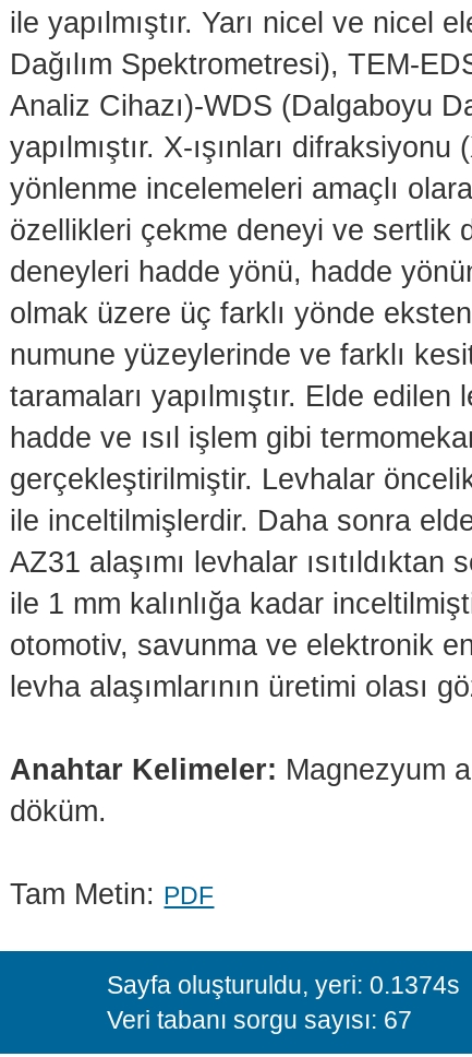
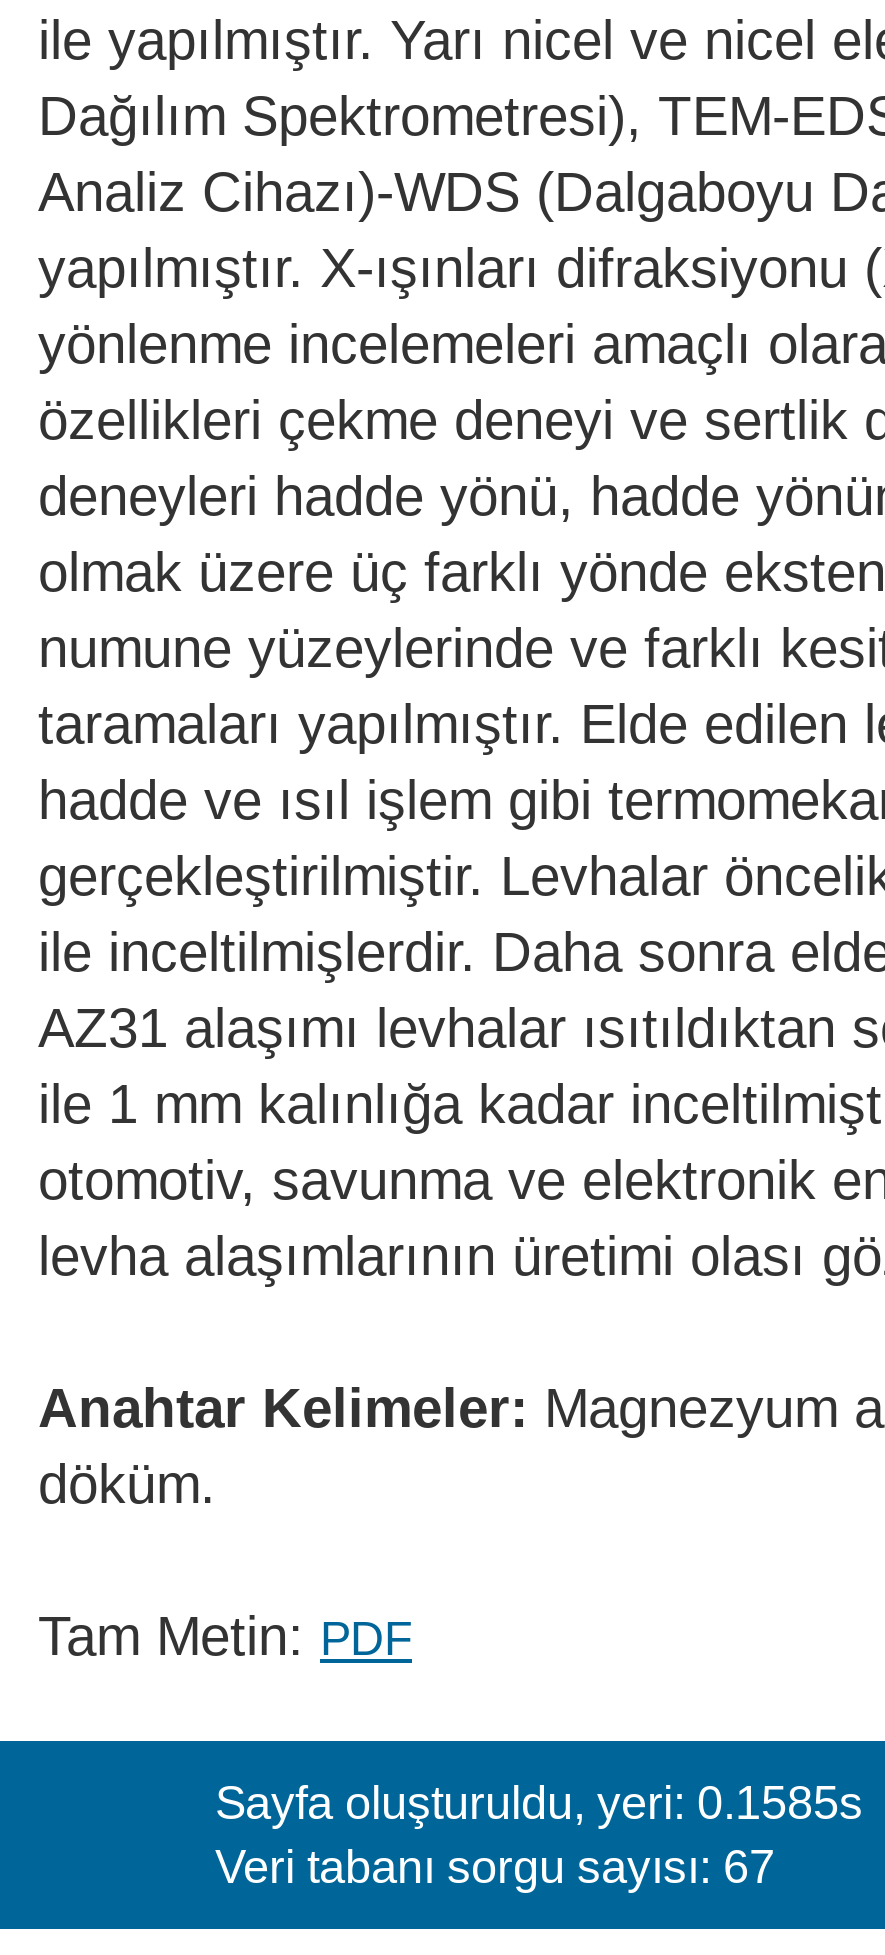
[107,971,460,999] Sayfa oluşturuldu, yeri: 0.1374s -> [215,1777,863,1829] Sayfa oluşturuldu, yeri: 0.1585s

